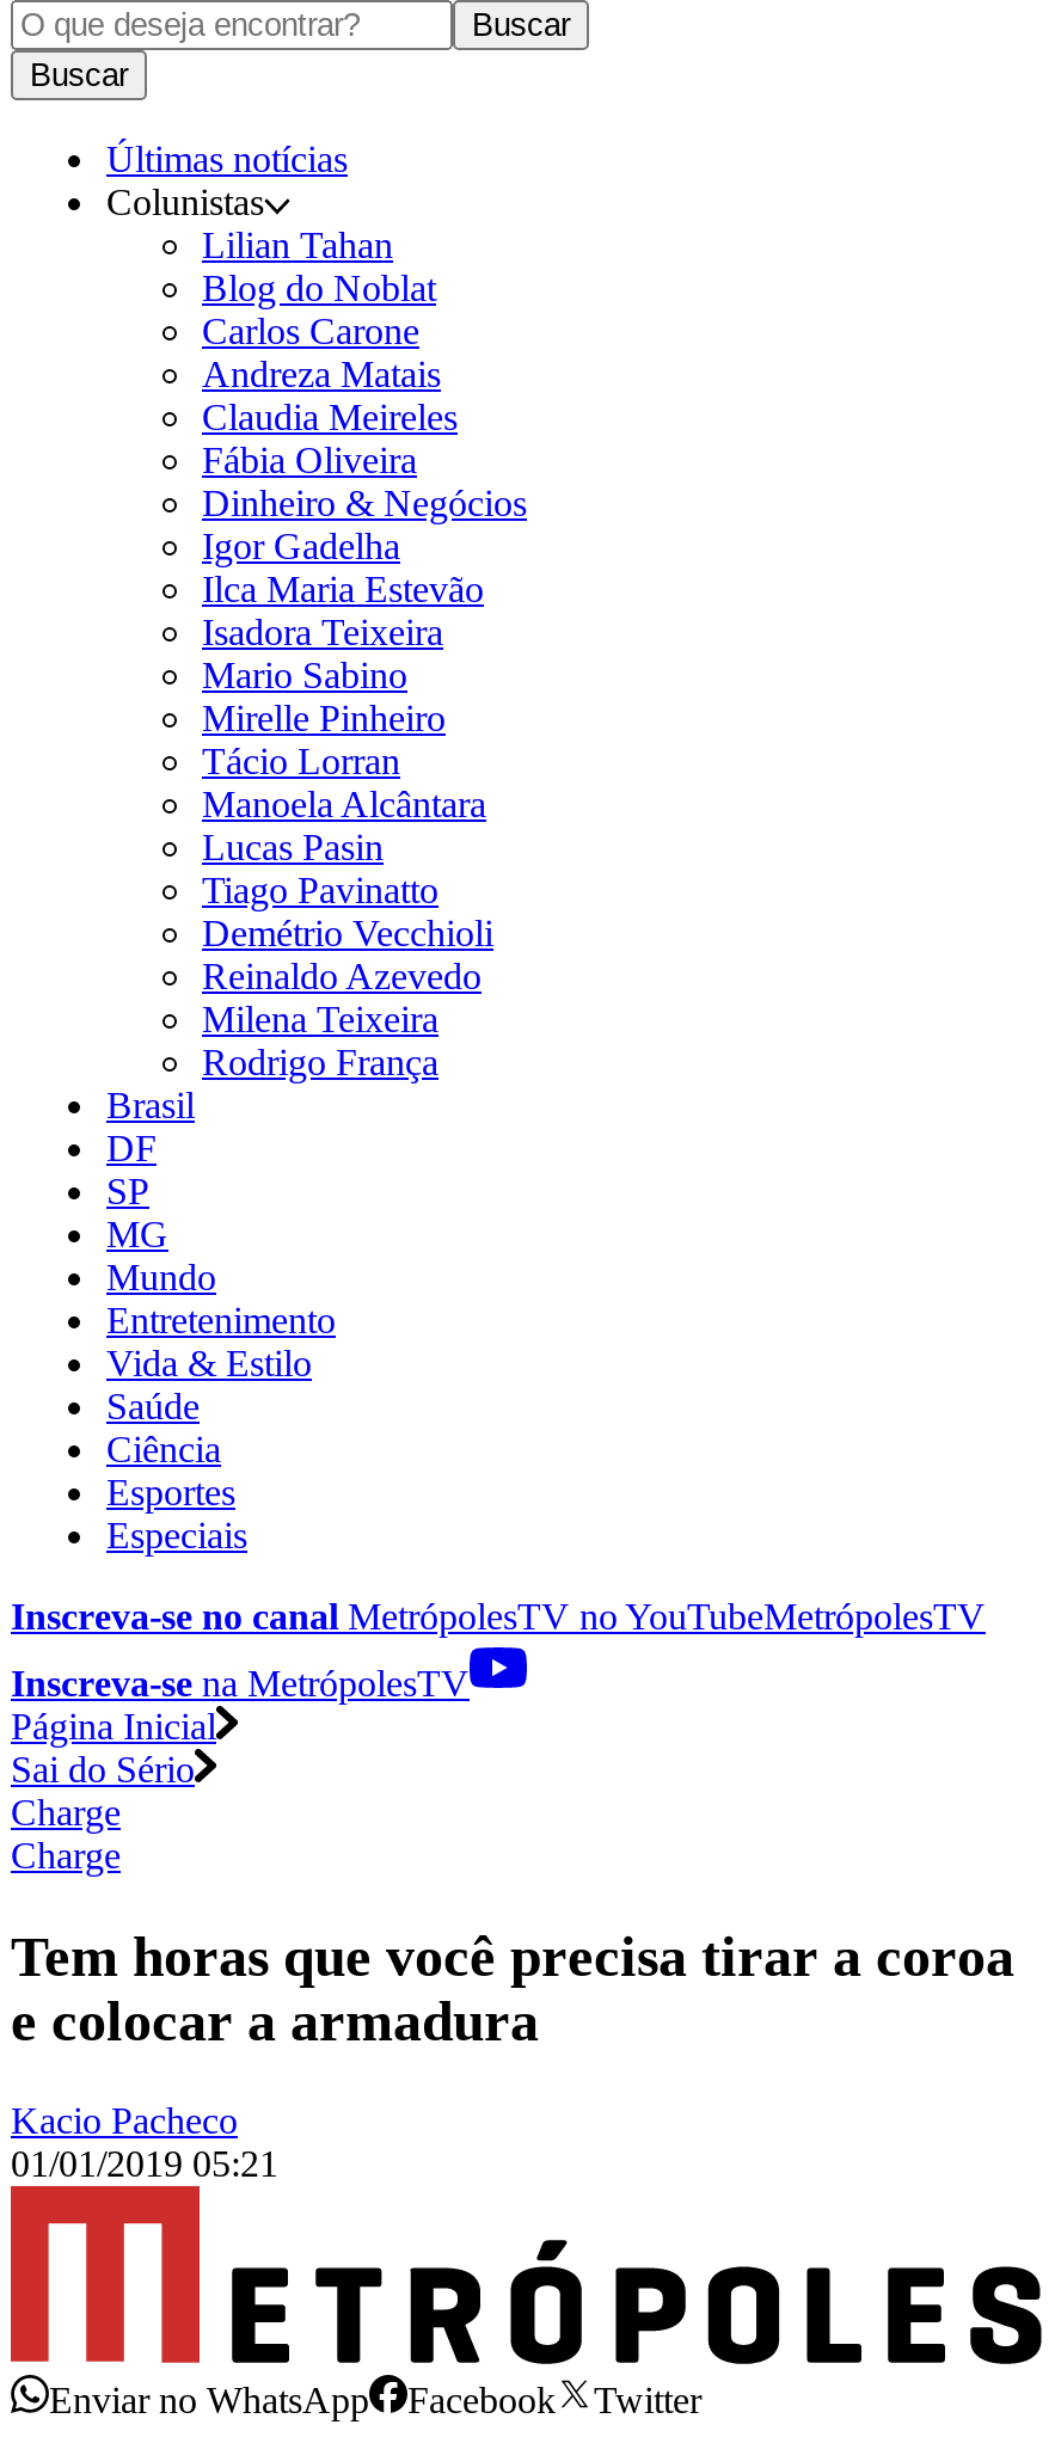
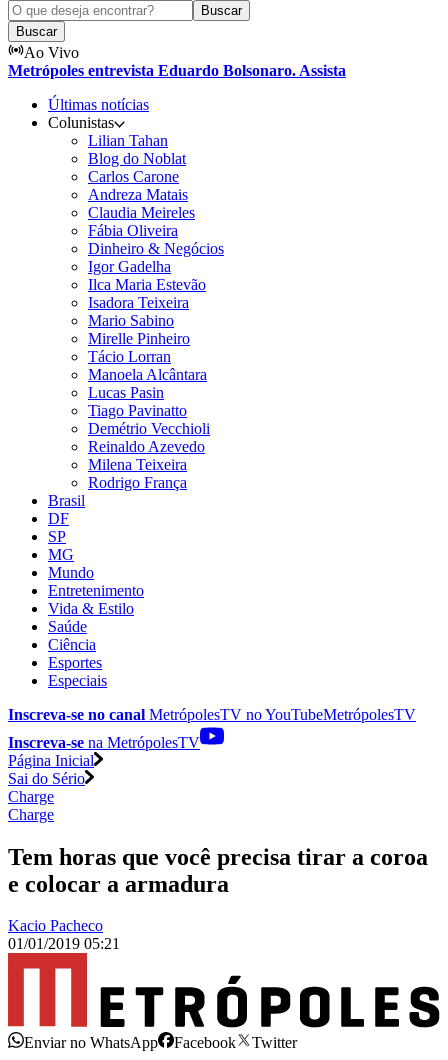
none -> [8,44,346,79] Ao Vivo | Metrópoles entrevista Eduardo Bolsonaro. Assista

